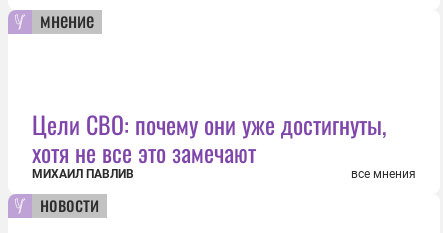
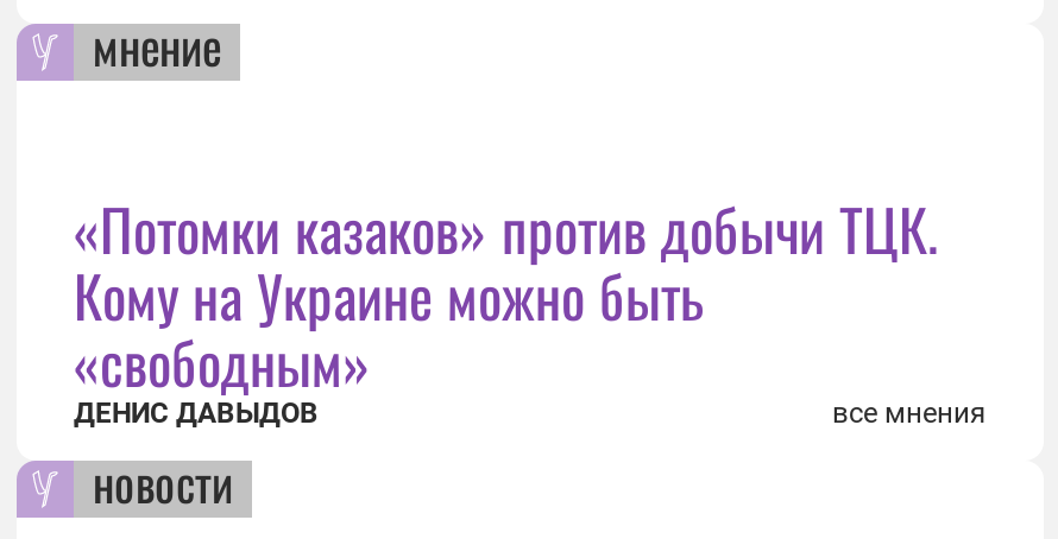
[32,106,386,181] Цели СВО: почему они уже достигнуты, | хотя не все это замечают | МИХАИЛ ПАВЛИВ -> [74,185,939,429] «Потомки казаков» против добычи ТЦК. | Кому на Украине можно быть | «свободным» | ДЕНИС ДАВЫДОВ

